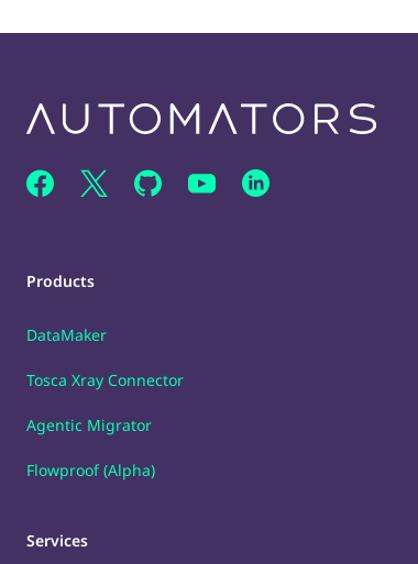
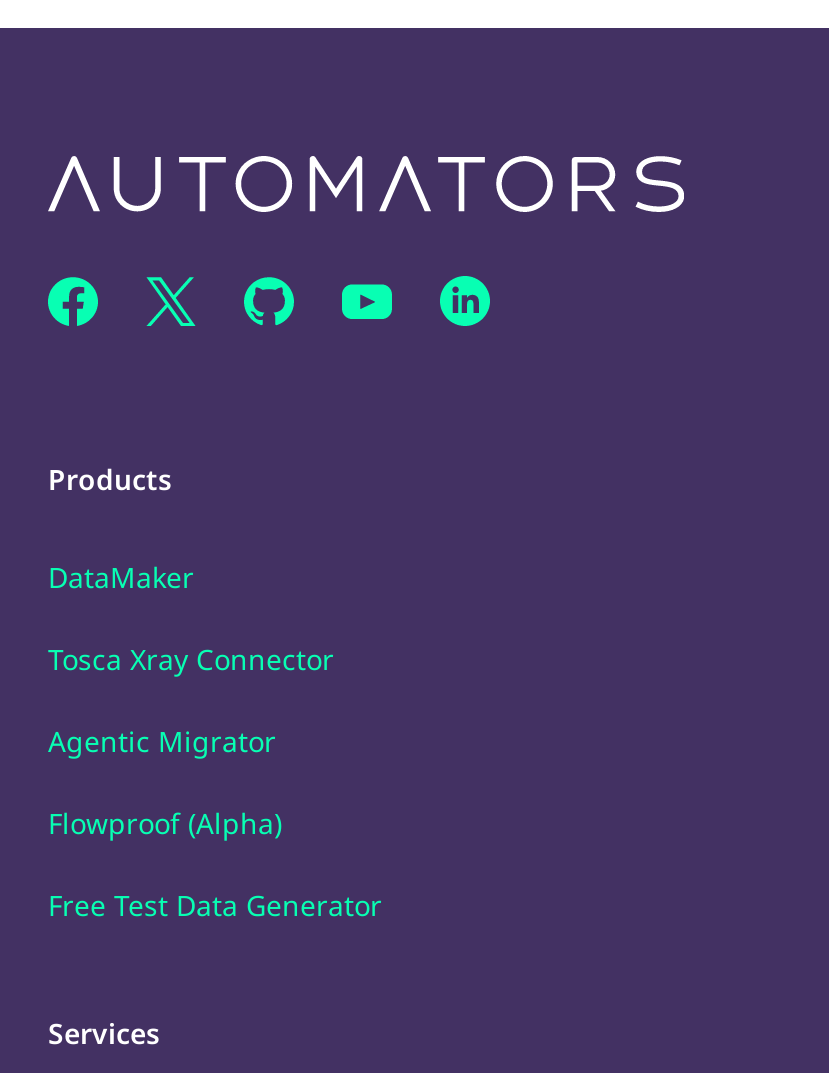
none -> [48,887,382,925] Free Test Data Generator

